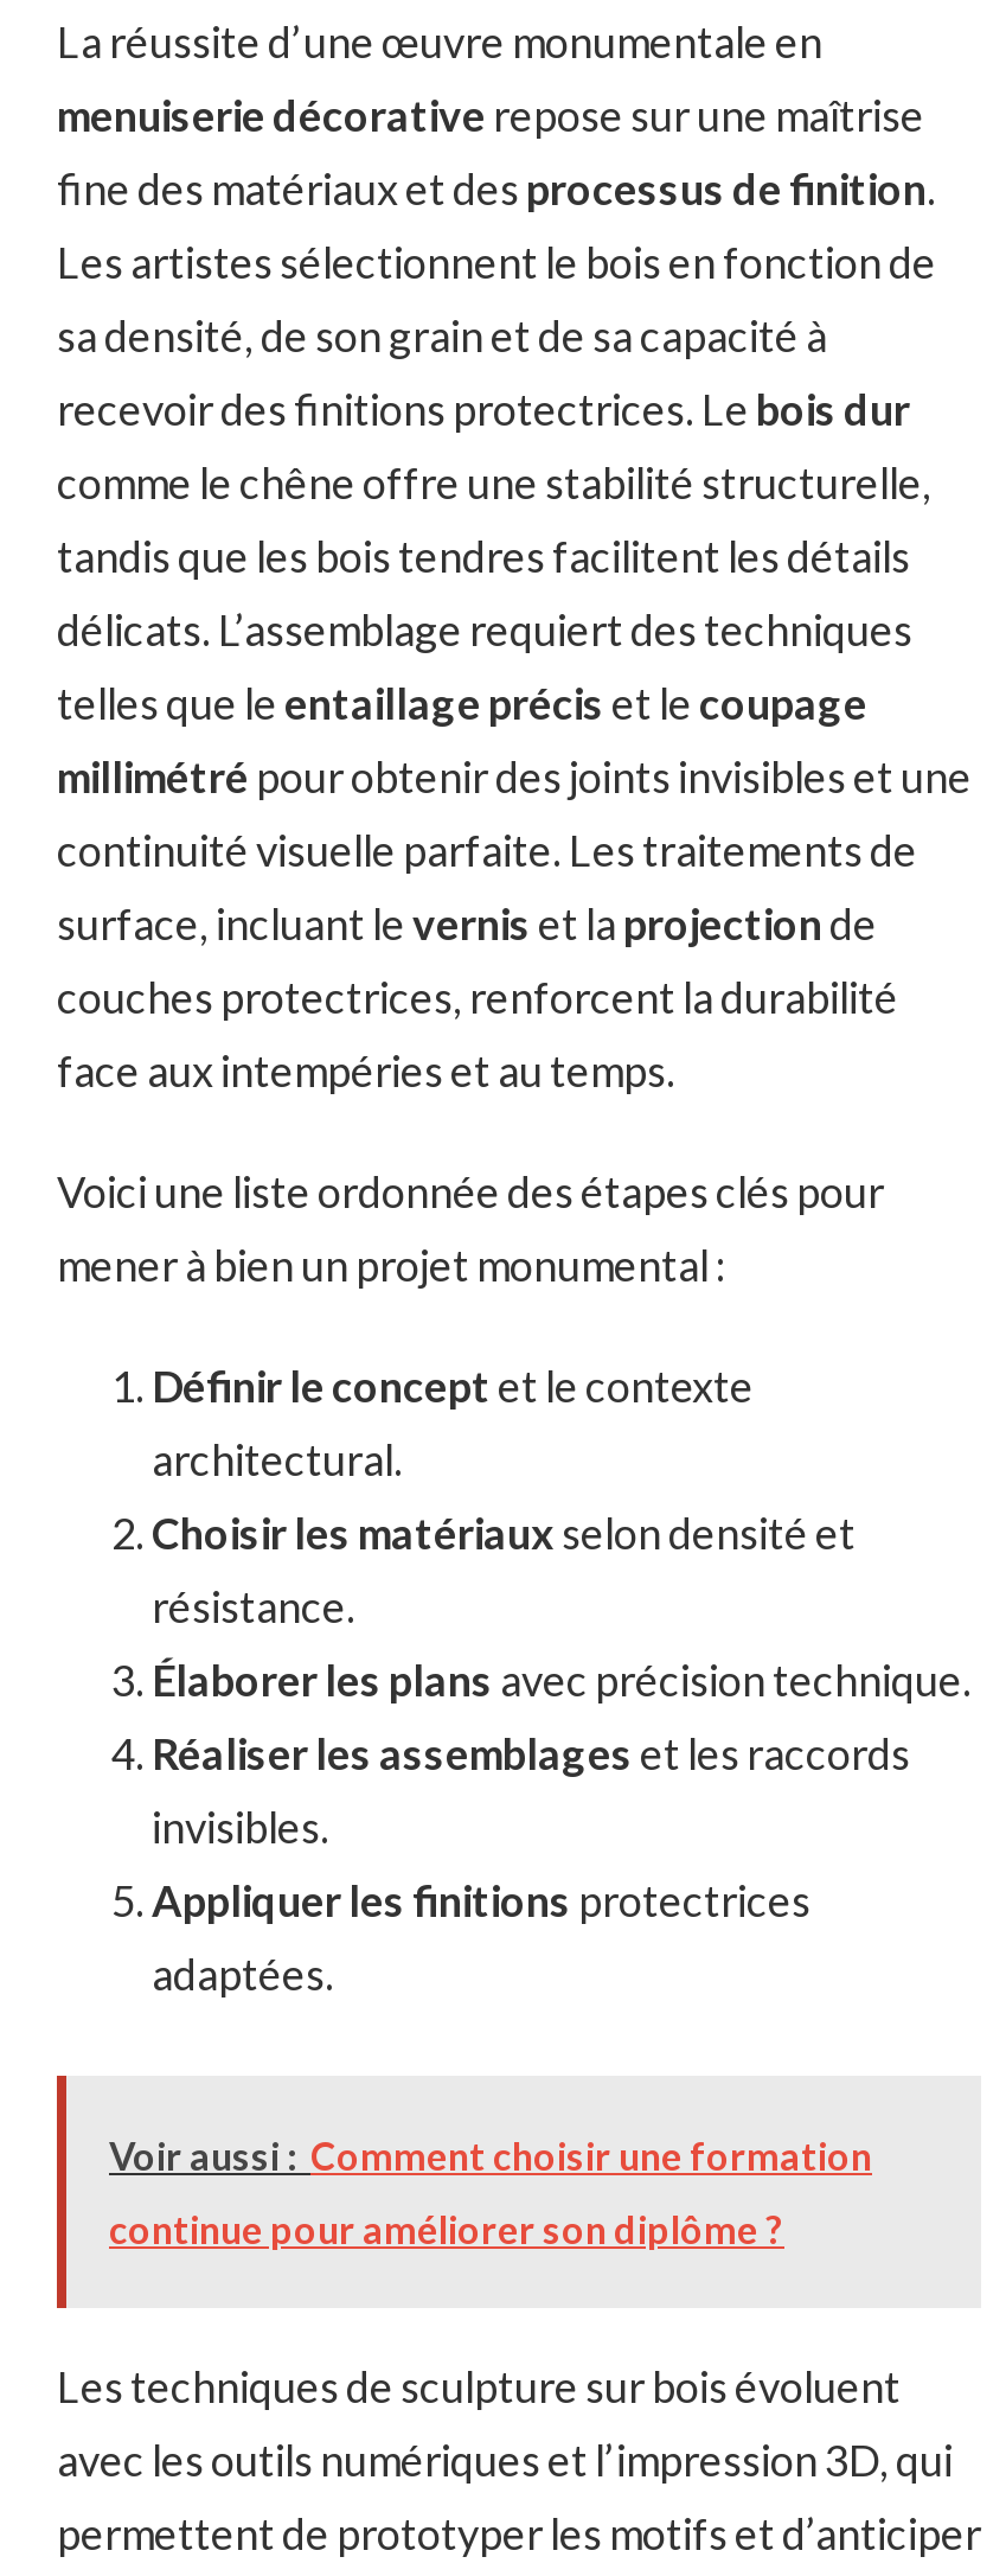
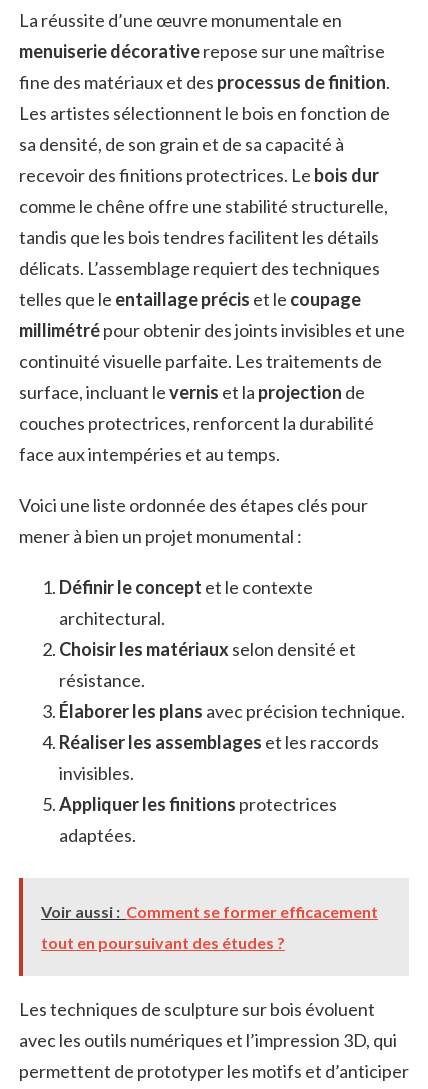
[109,2132,872,2177] Voir aussi : Comment choisir une formation -> [41,902,378,921] Voir aussi : Comment se former efficacement
[109,2205,784,2250] continue pour améliorer son diplôme ? -> [41,933,285,952] tout en poursuivant des études ?

